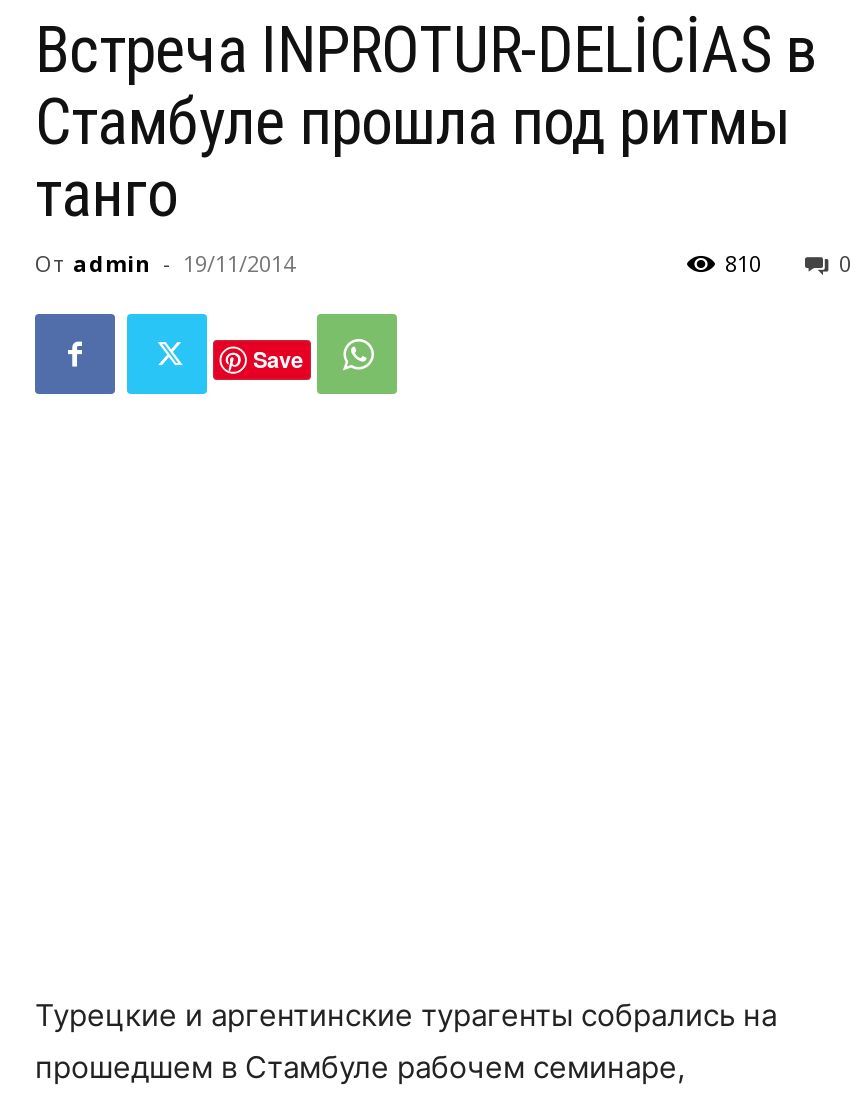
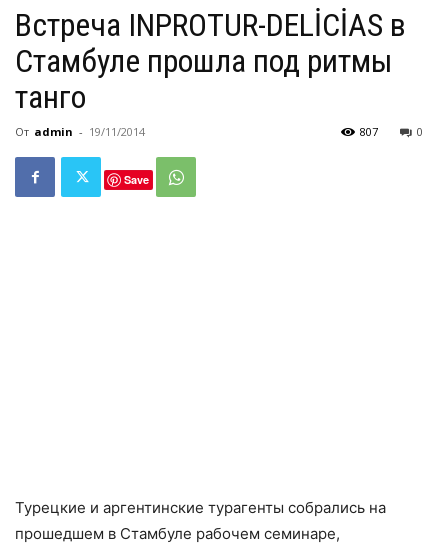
[725,248,761,278] 810 -> [360,124,378,139] 807

